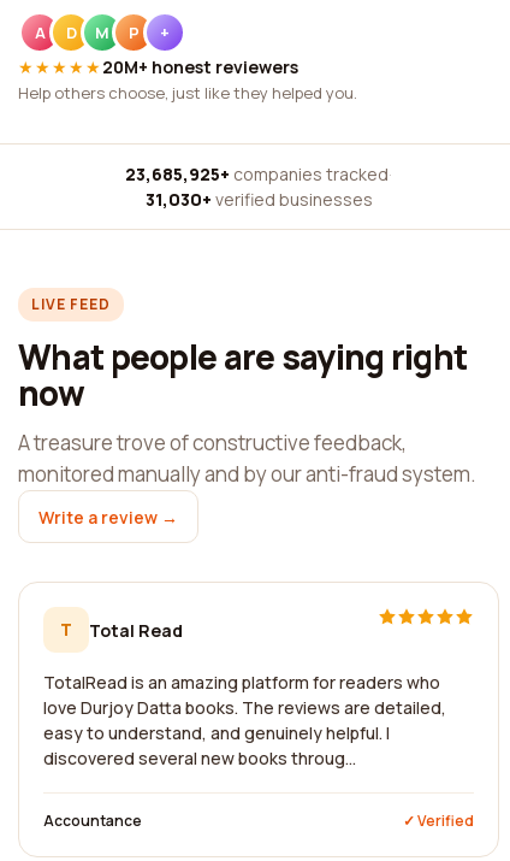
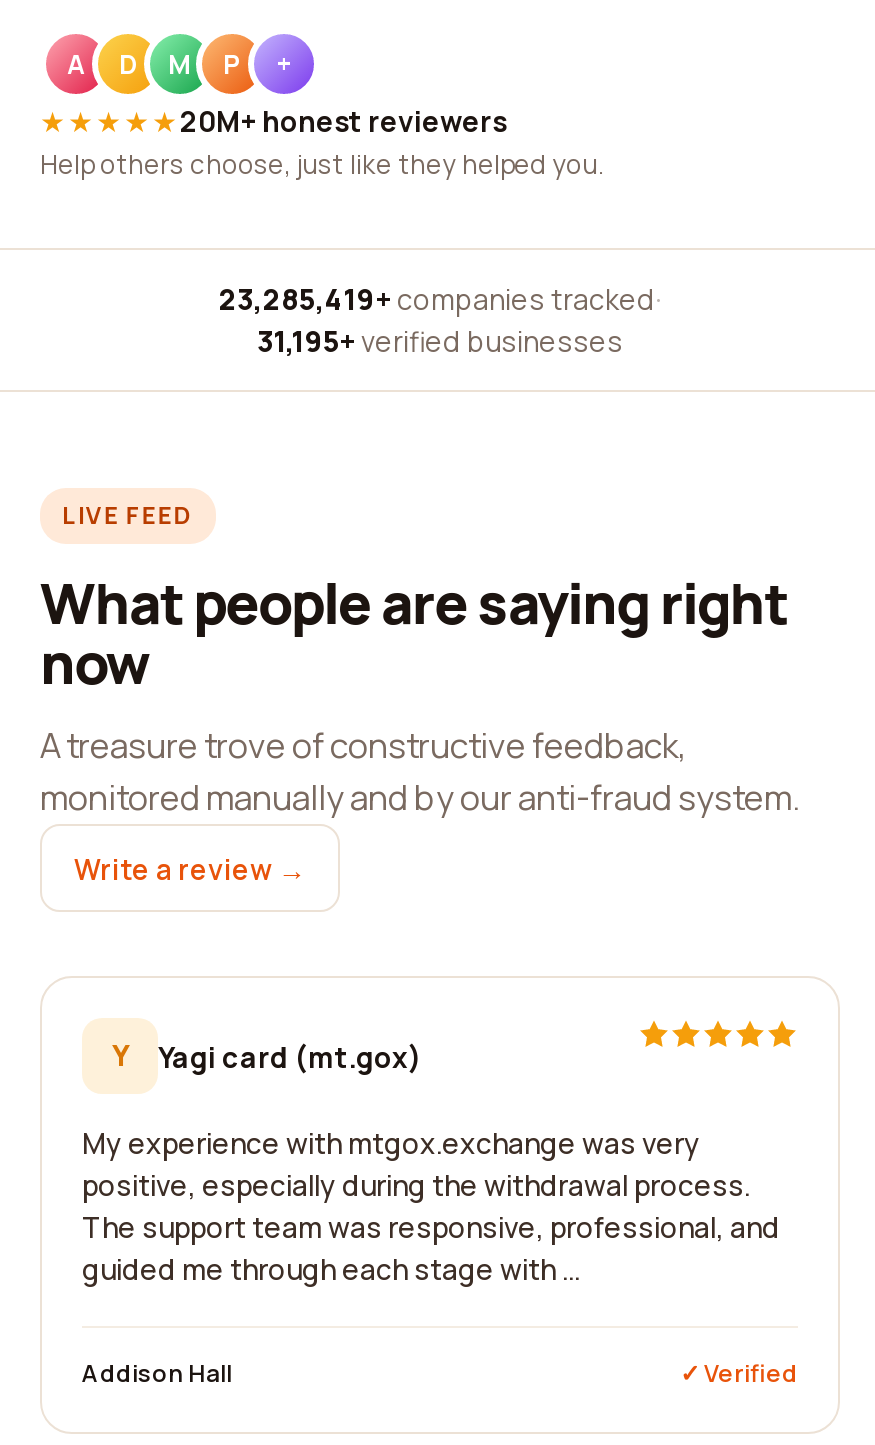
[125,163,392,185] 23,685,925+ companies tracked · -> [219,280,661,318] 23,285,419+ companies tracked ·
[145,188,372,211] 31,030+ verified businesses -> [257,322,623,360] 31,195+ verified businesses
[60,618,183,641] T | Total Read -> [112,1036,422,1075] Y | Yagi card (mt.gox)
[43,671,446,769] TotalRead is an amazing platform for readers who | love Durjoy Datta books. The reviews are detailed, | easy to understand, and genuinely helpful. I | discovered several new books throug... -> [82,1124,780,1288] My experience with mtgox.exchange was very | positive, especially during the withdrawal process. | The support team was responsive, professional, and | guided me through each stage with ...
[43,810,142,831] Accountance -> [82,1356,232,1390] Addison Hall

